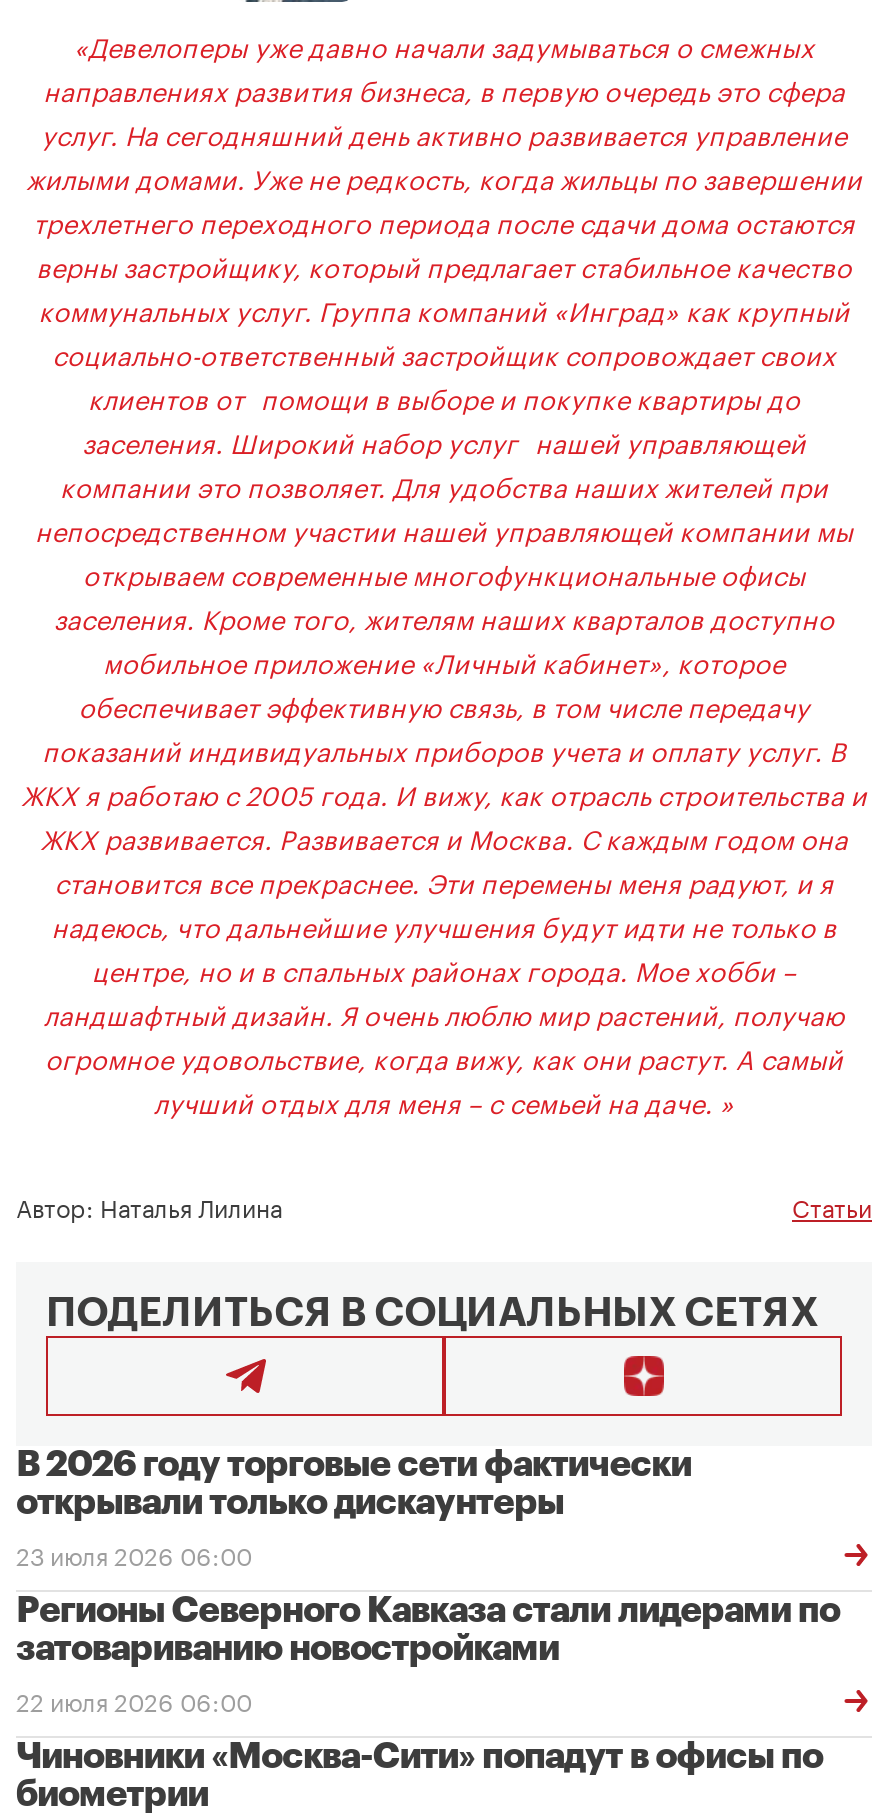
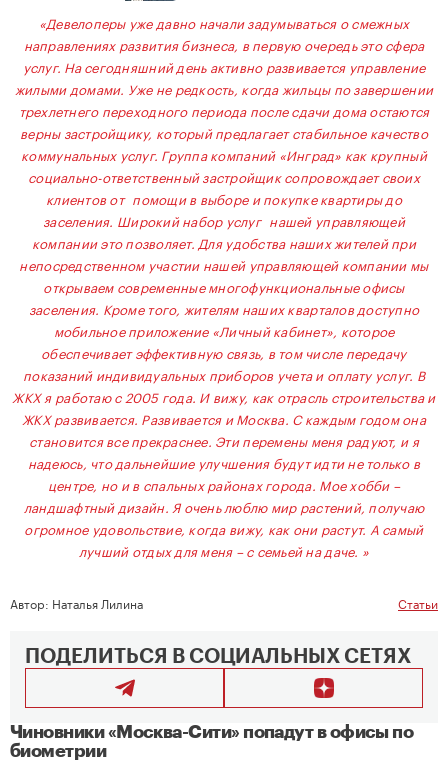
[16,1446,840,1718] В 2026 году торговые сети фактически | открывали только дискаунтеры | 23 июля 2026 06:00 | Регионы Северного Кавказа стали лидерами по | затовариванию новостройками | 22 июля 2026 06:00 -> none

